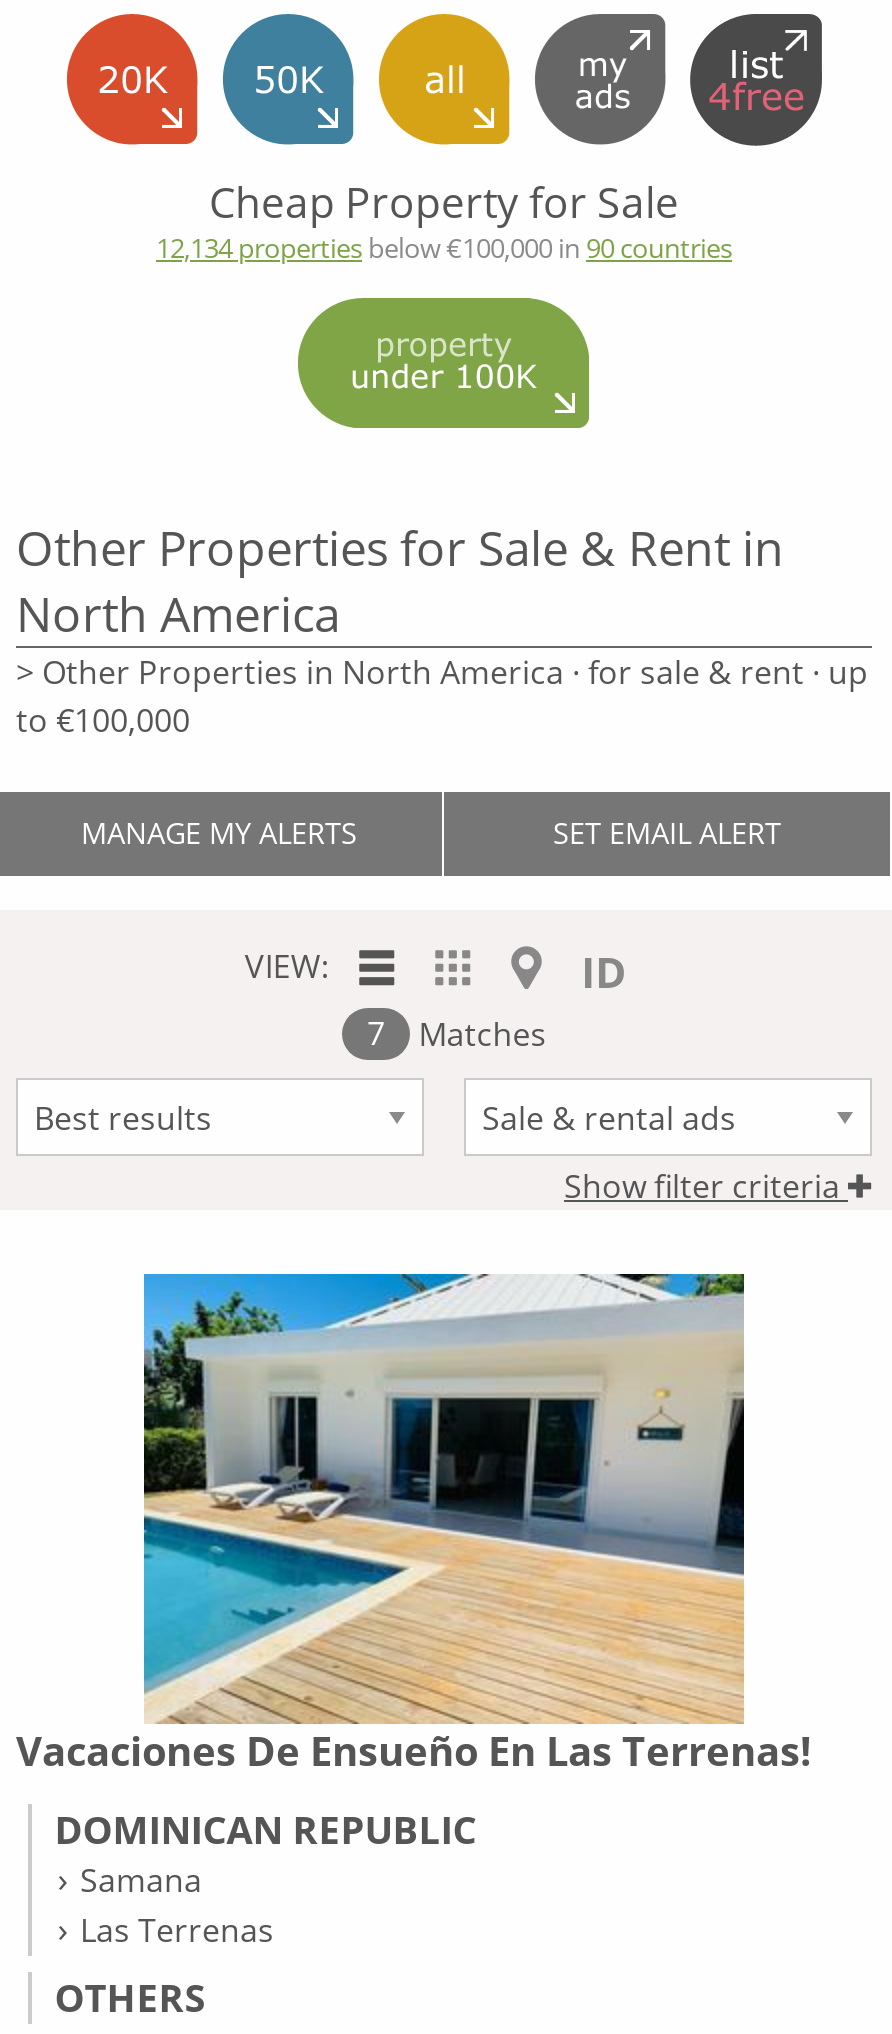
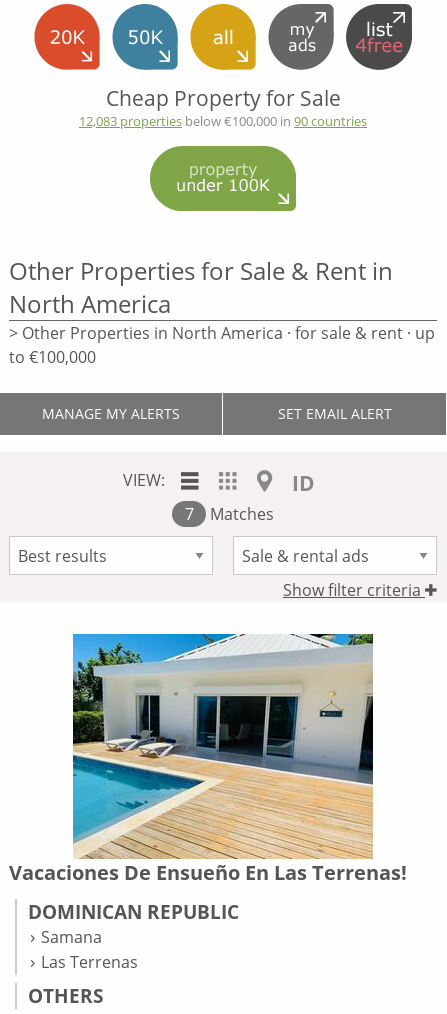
[156,230,732,266] 12,134 properties below €100,000 in 90 countries -> [79,112,367,130] 12,083 properties below €100,000 in 90 countries

